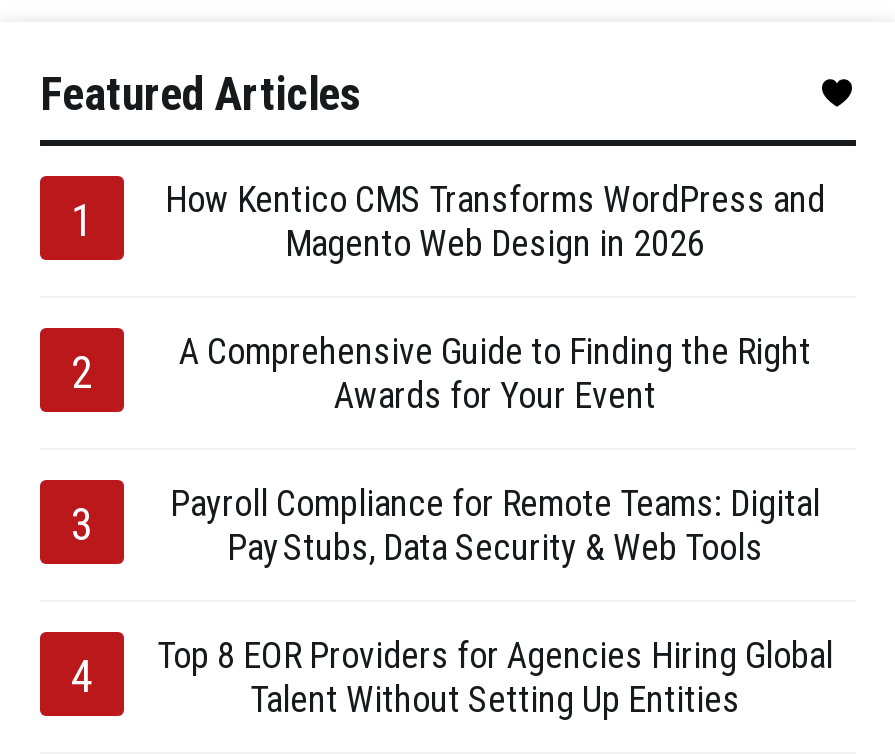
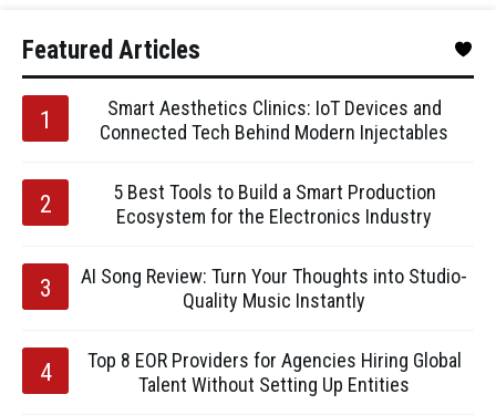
[165,178,825,264] How Kentico CMS Transforms WordPress and | Magento Web Design in 2026 -> [100,96,448,144] Smart Aesthetics Clinics: IoT Devices and | Connected Tech Behind Modern Injectables
[179,330,811,416] A Comprehensive Guide to Finding the Right | Awards for Your Event -> [112,180,436,228] 5 Best Tools to Build a Smart Production | Ecosystem for the Electronics Industry
[170,482,820,568] Payroll Compliance for Remote Teams: Digital | Pay Stubs, Data Security & Web Tools -> [81,264,467,312] AI Song Review: Turn Your Thoughts into Studio- | Quality Music Instantly

